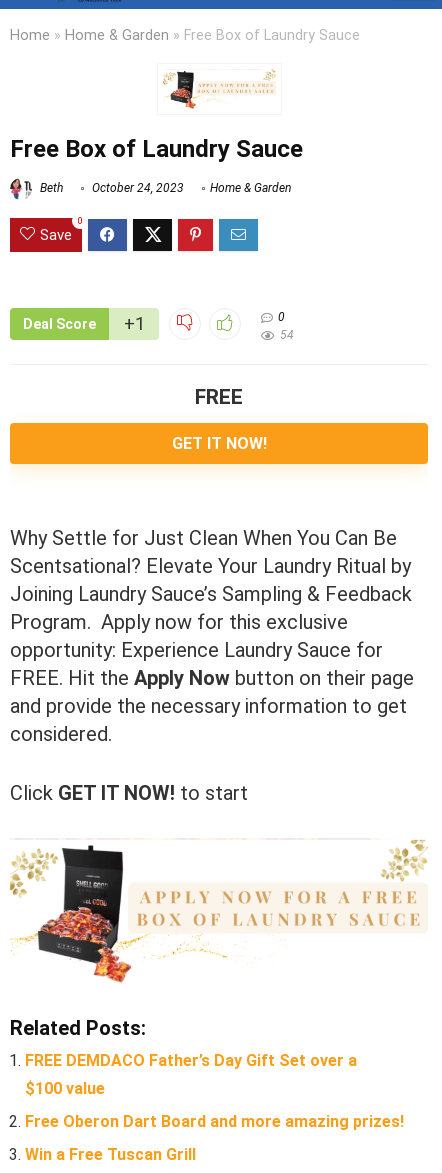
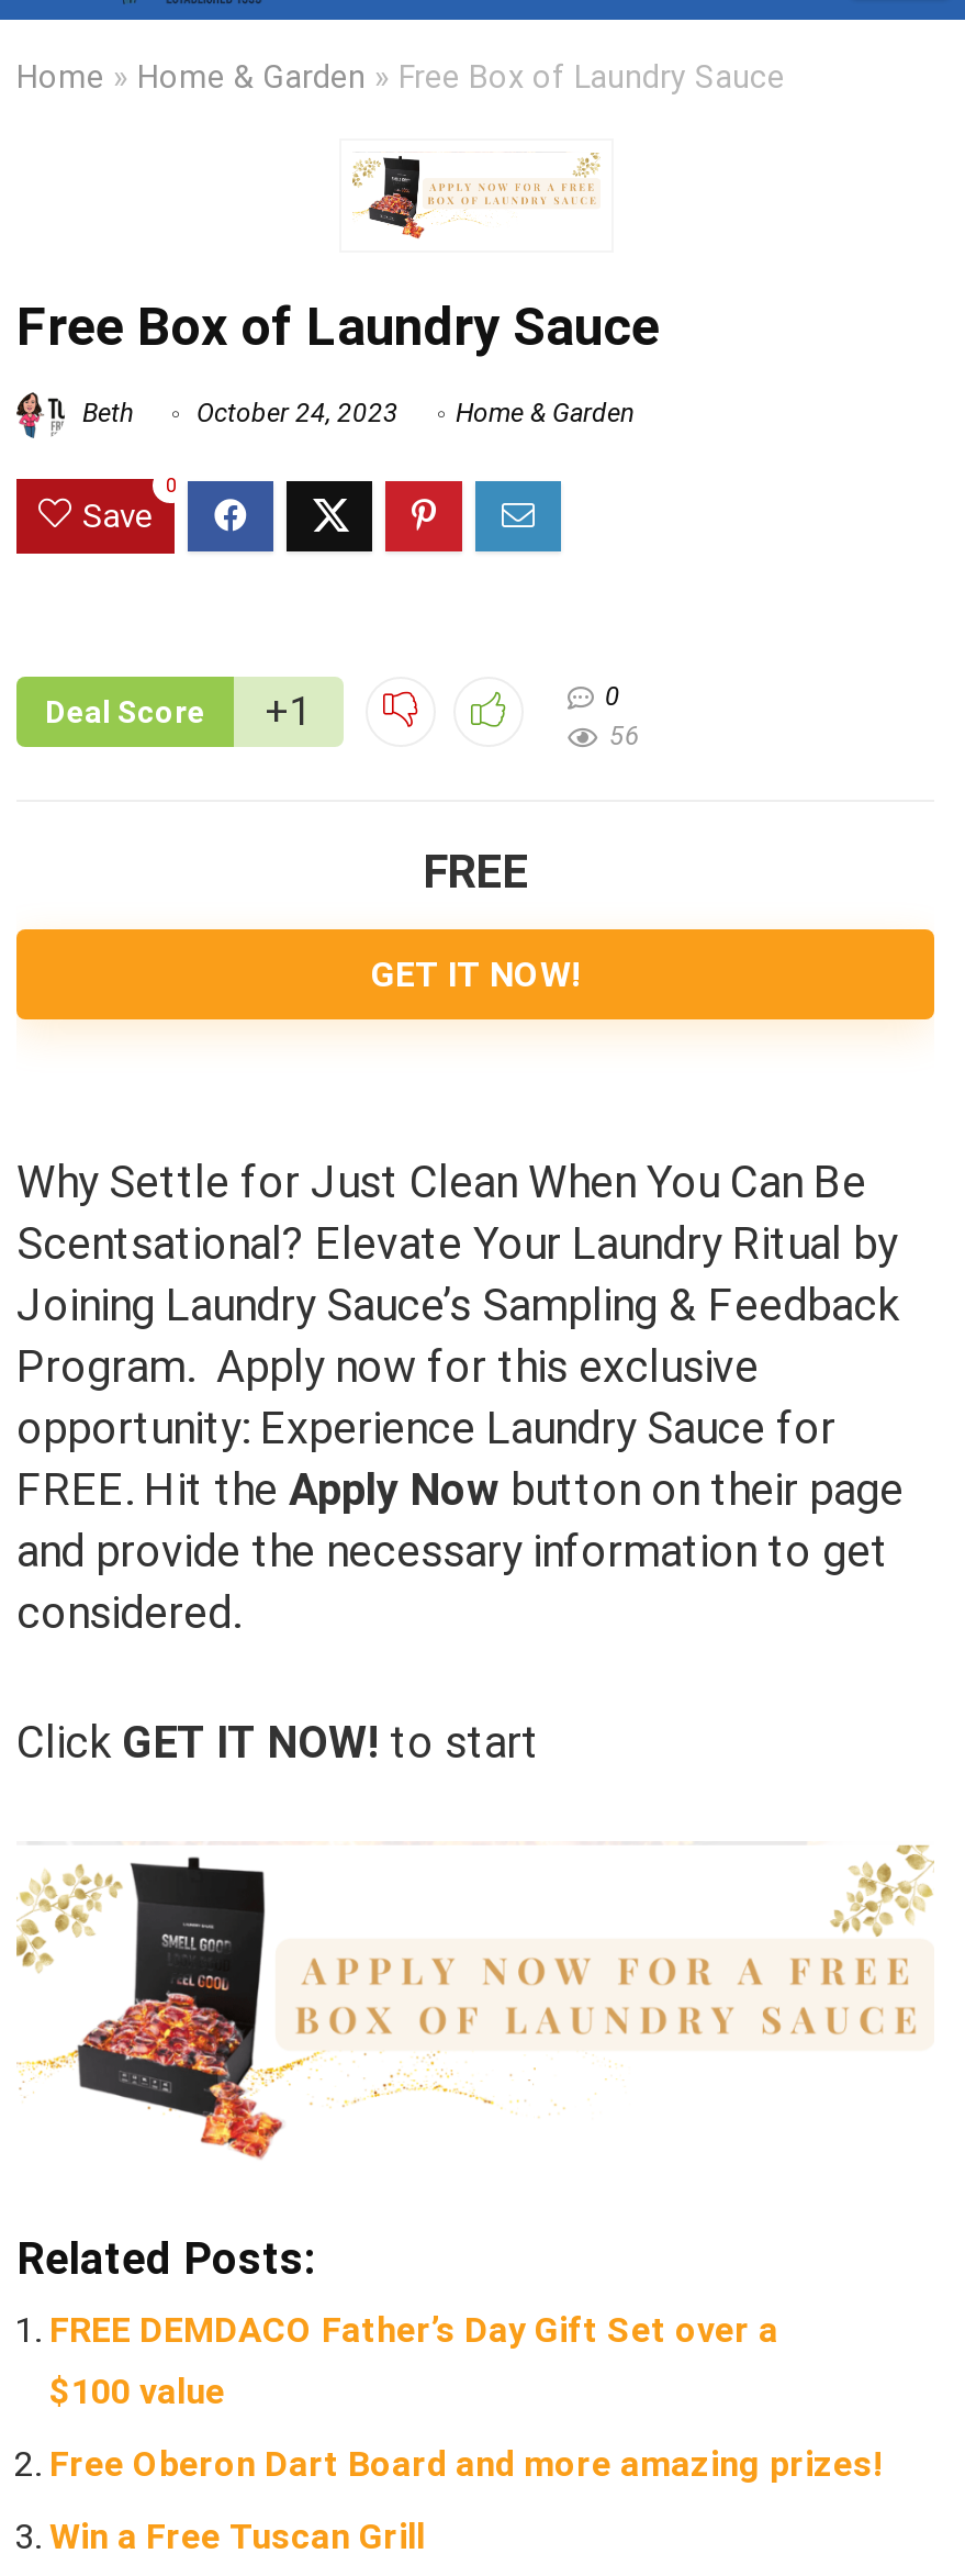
[280,328,294,342] 54 -> [609,720,640,751] 56

